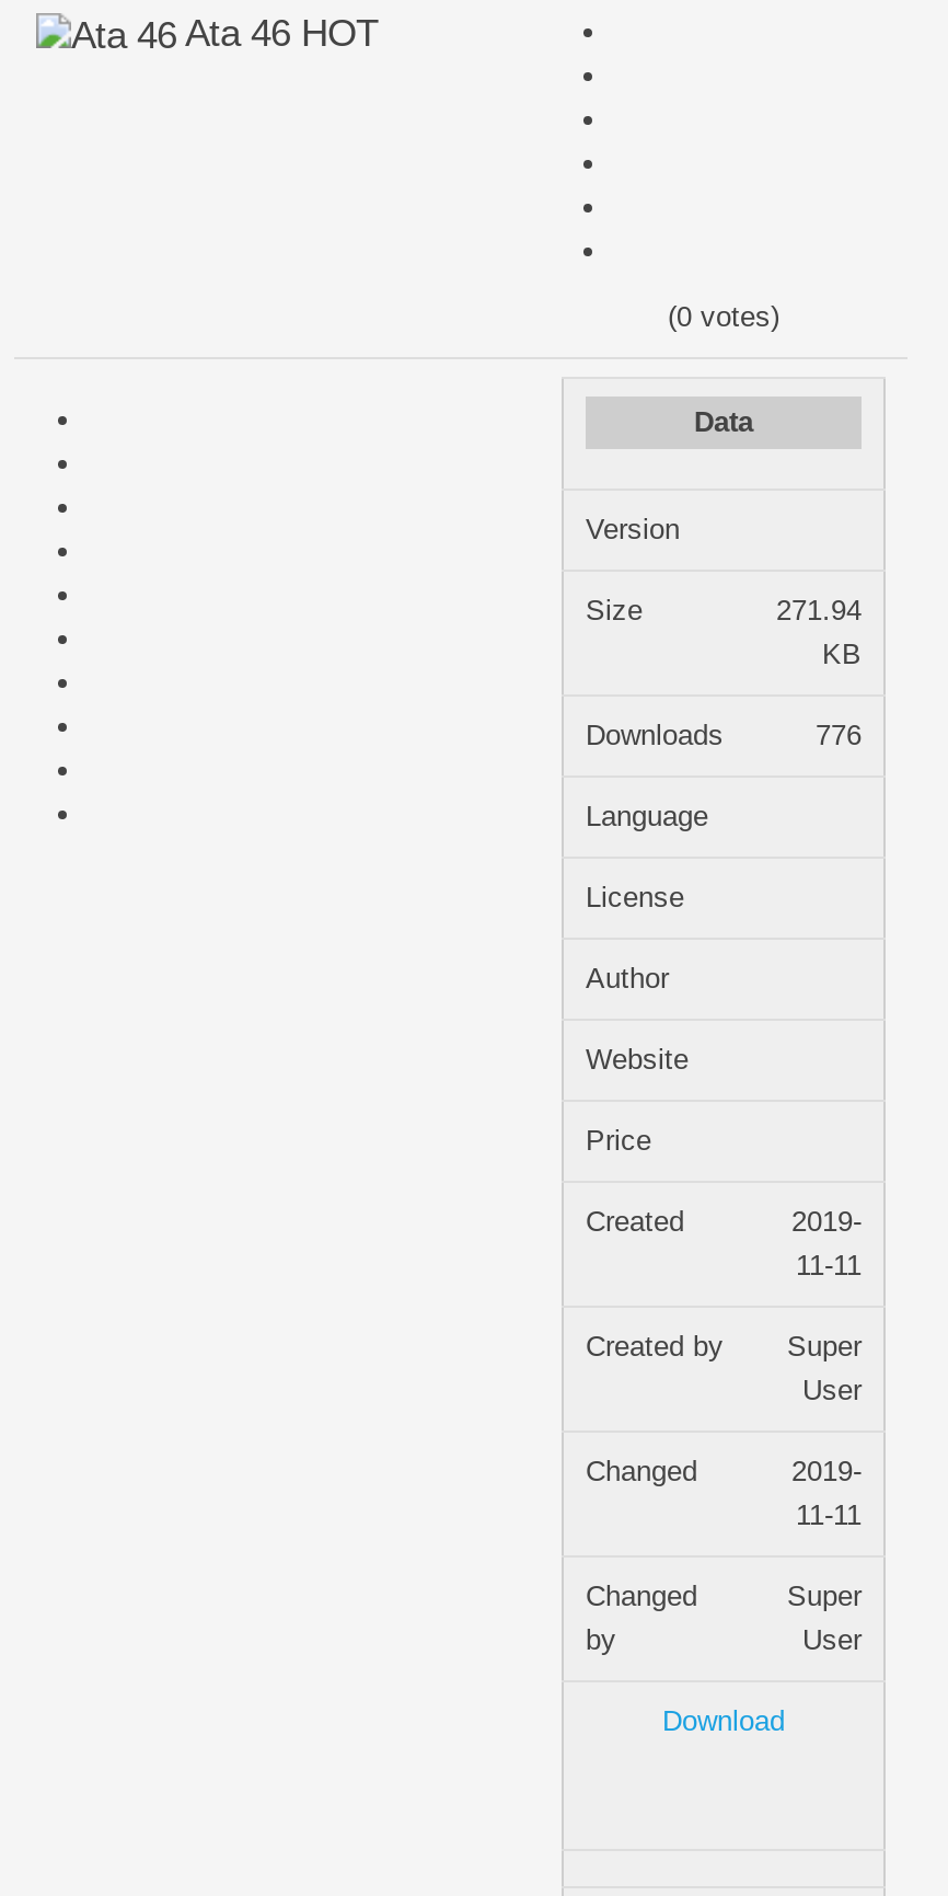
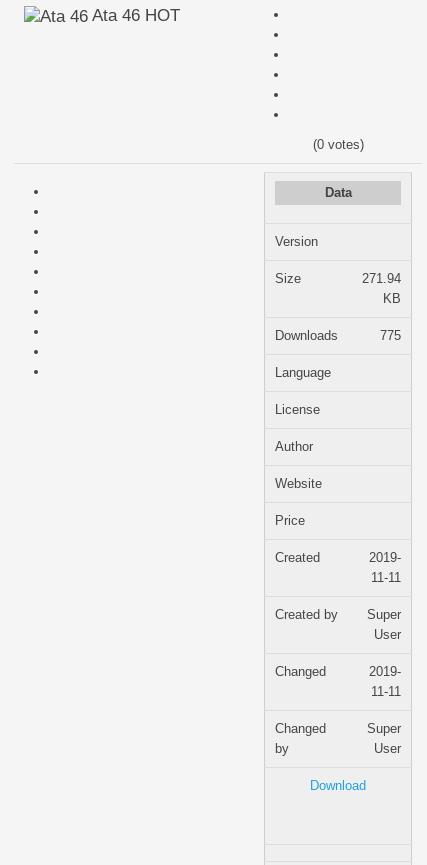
[816,719,862,751] 776 -> [380,328,401,343] 775

